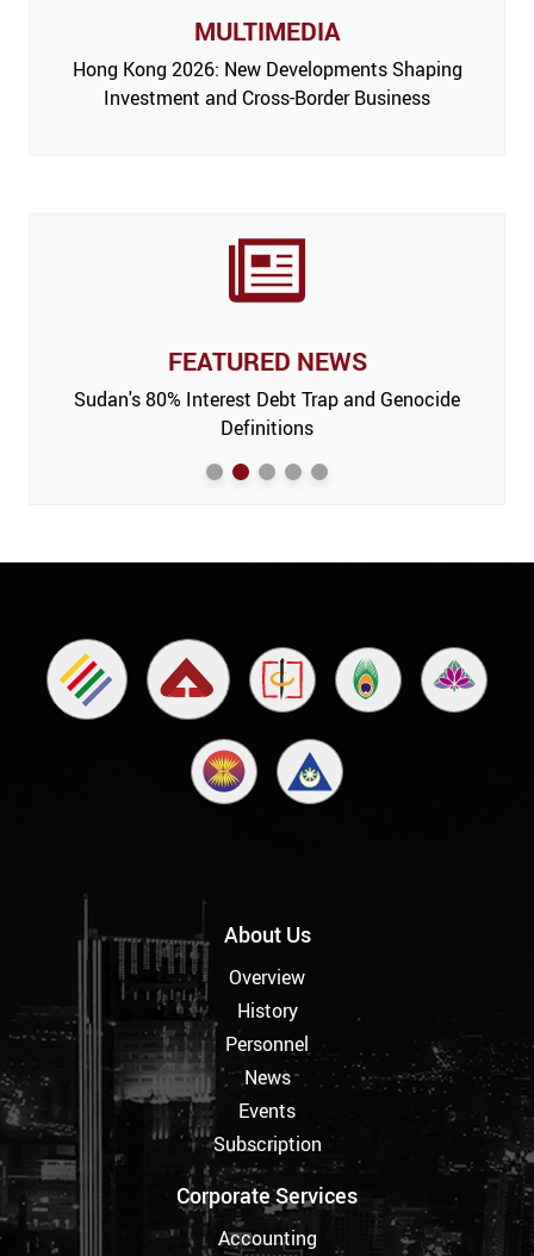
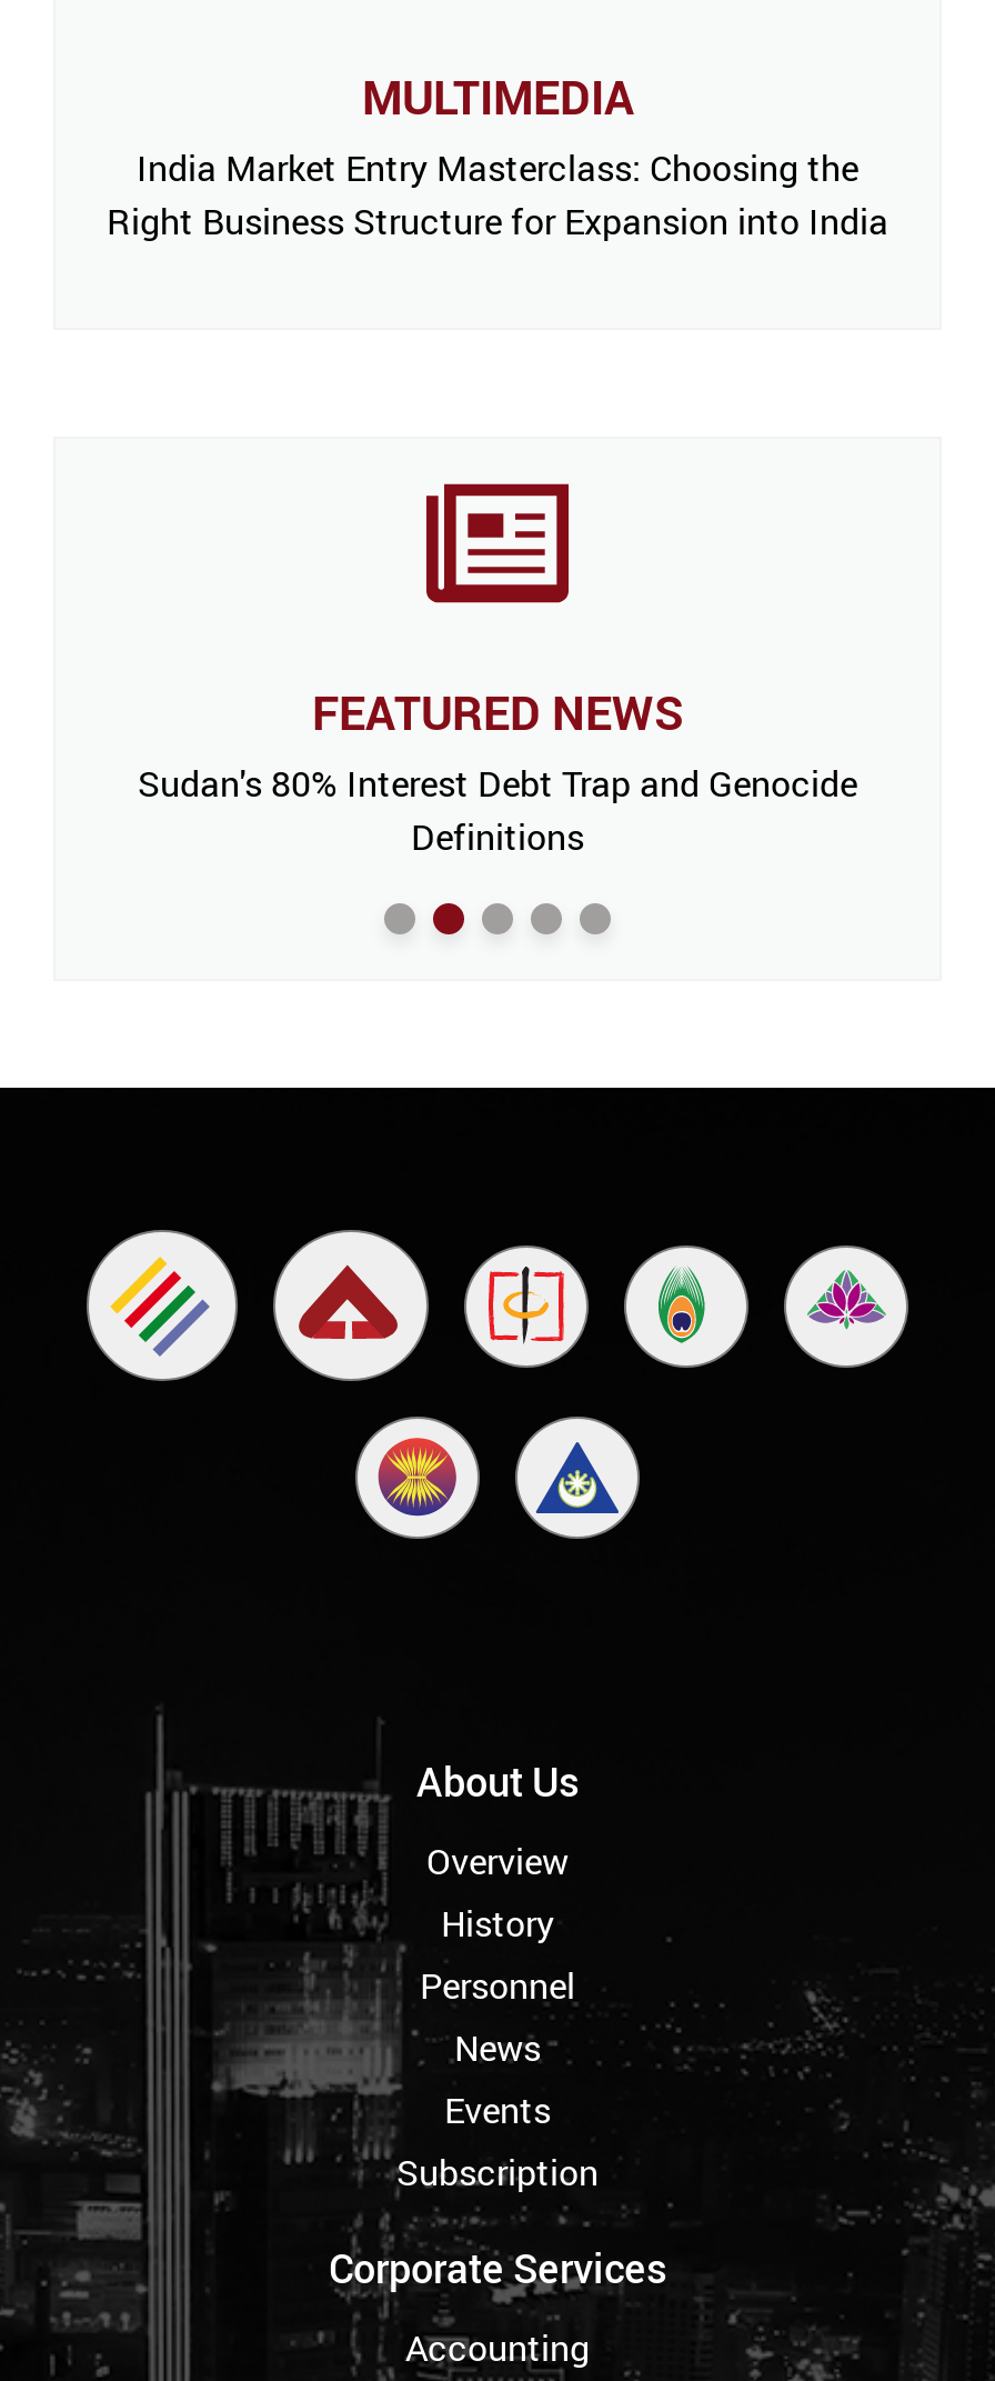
[72,56,462,111] Hong Kong 2026: New Developments Shaping | Investment and Cross-Border Business -> [107,144,888,246] India Market Entry Masterclass: Choosing the | Right Business Structure for Expansion into India

